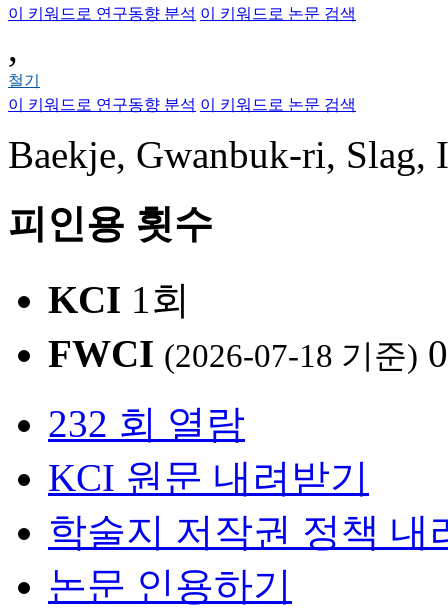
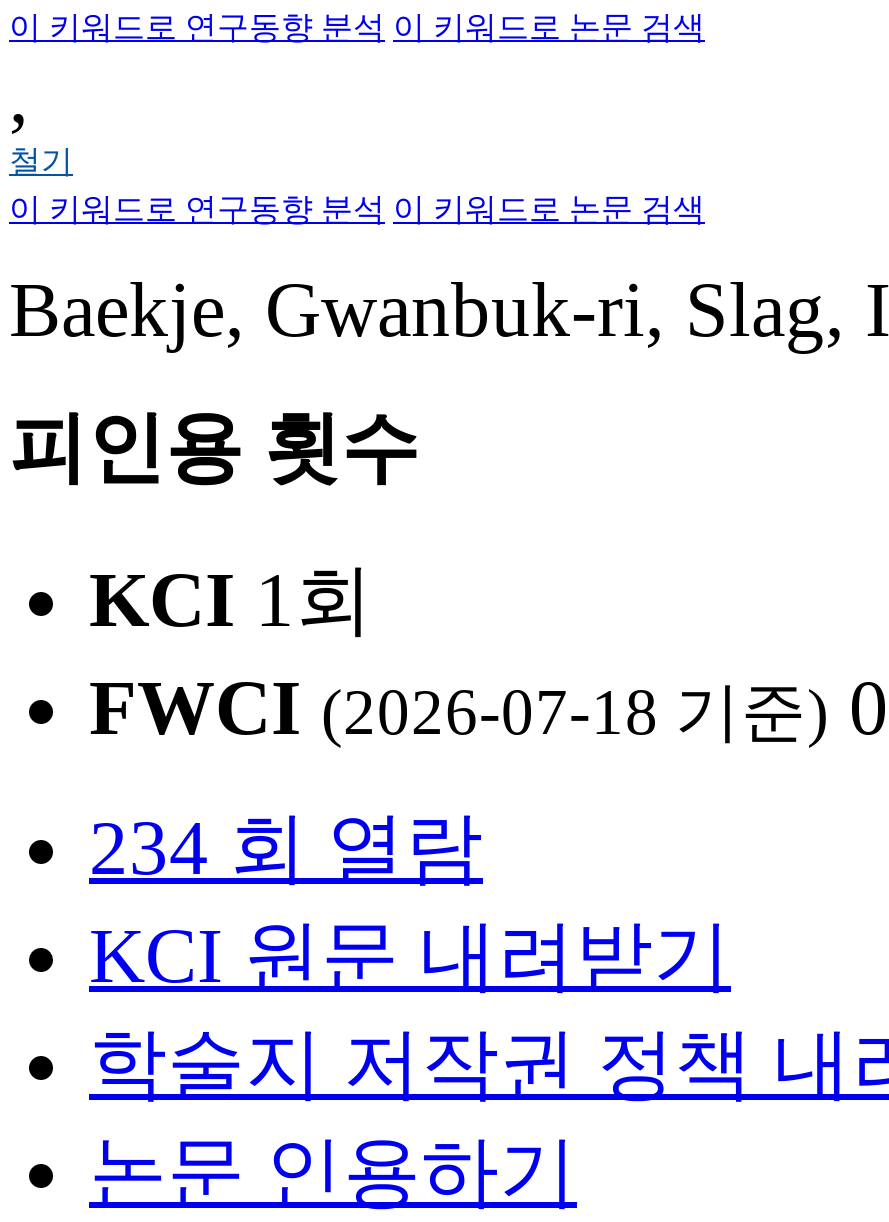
[48,402,245,445] 232 회 열람 -> [89,803,483,889] 234 회 열람

